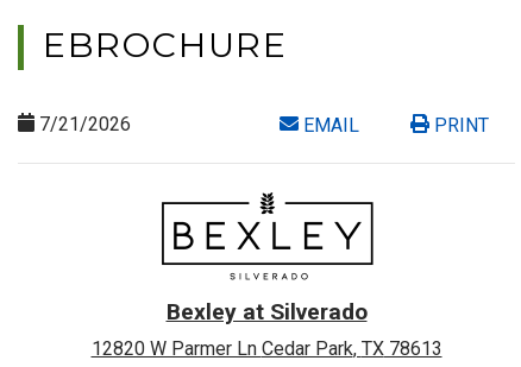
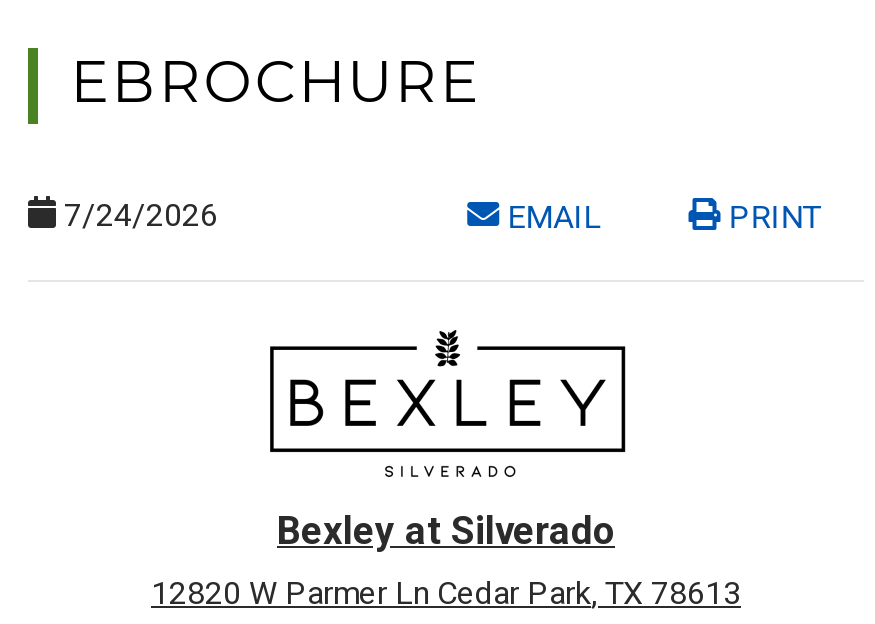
[39,113,131,135] 7/21/2026 -> [64,196,218,234] 7/24/2026

